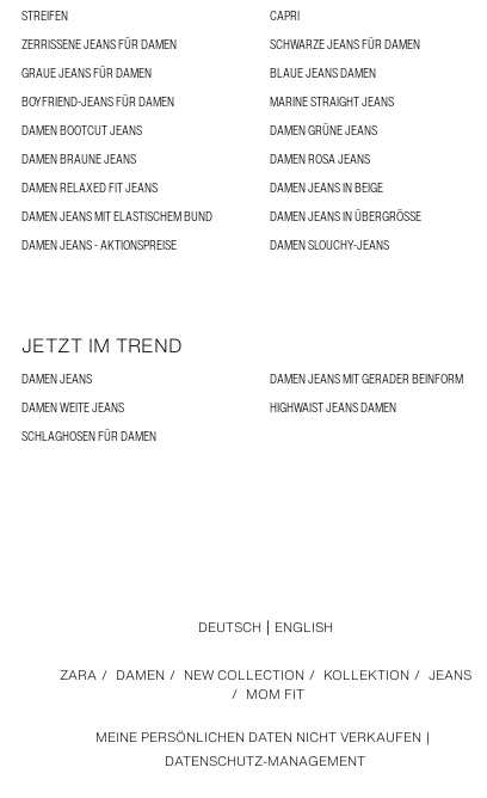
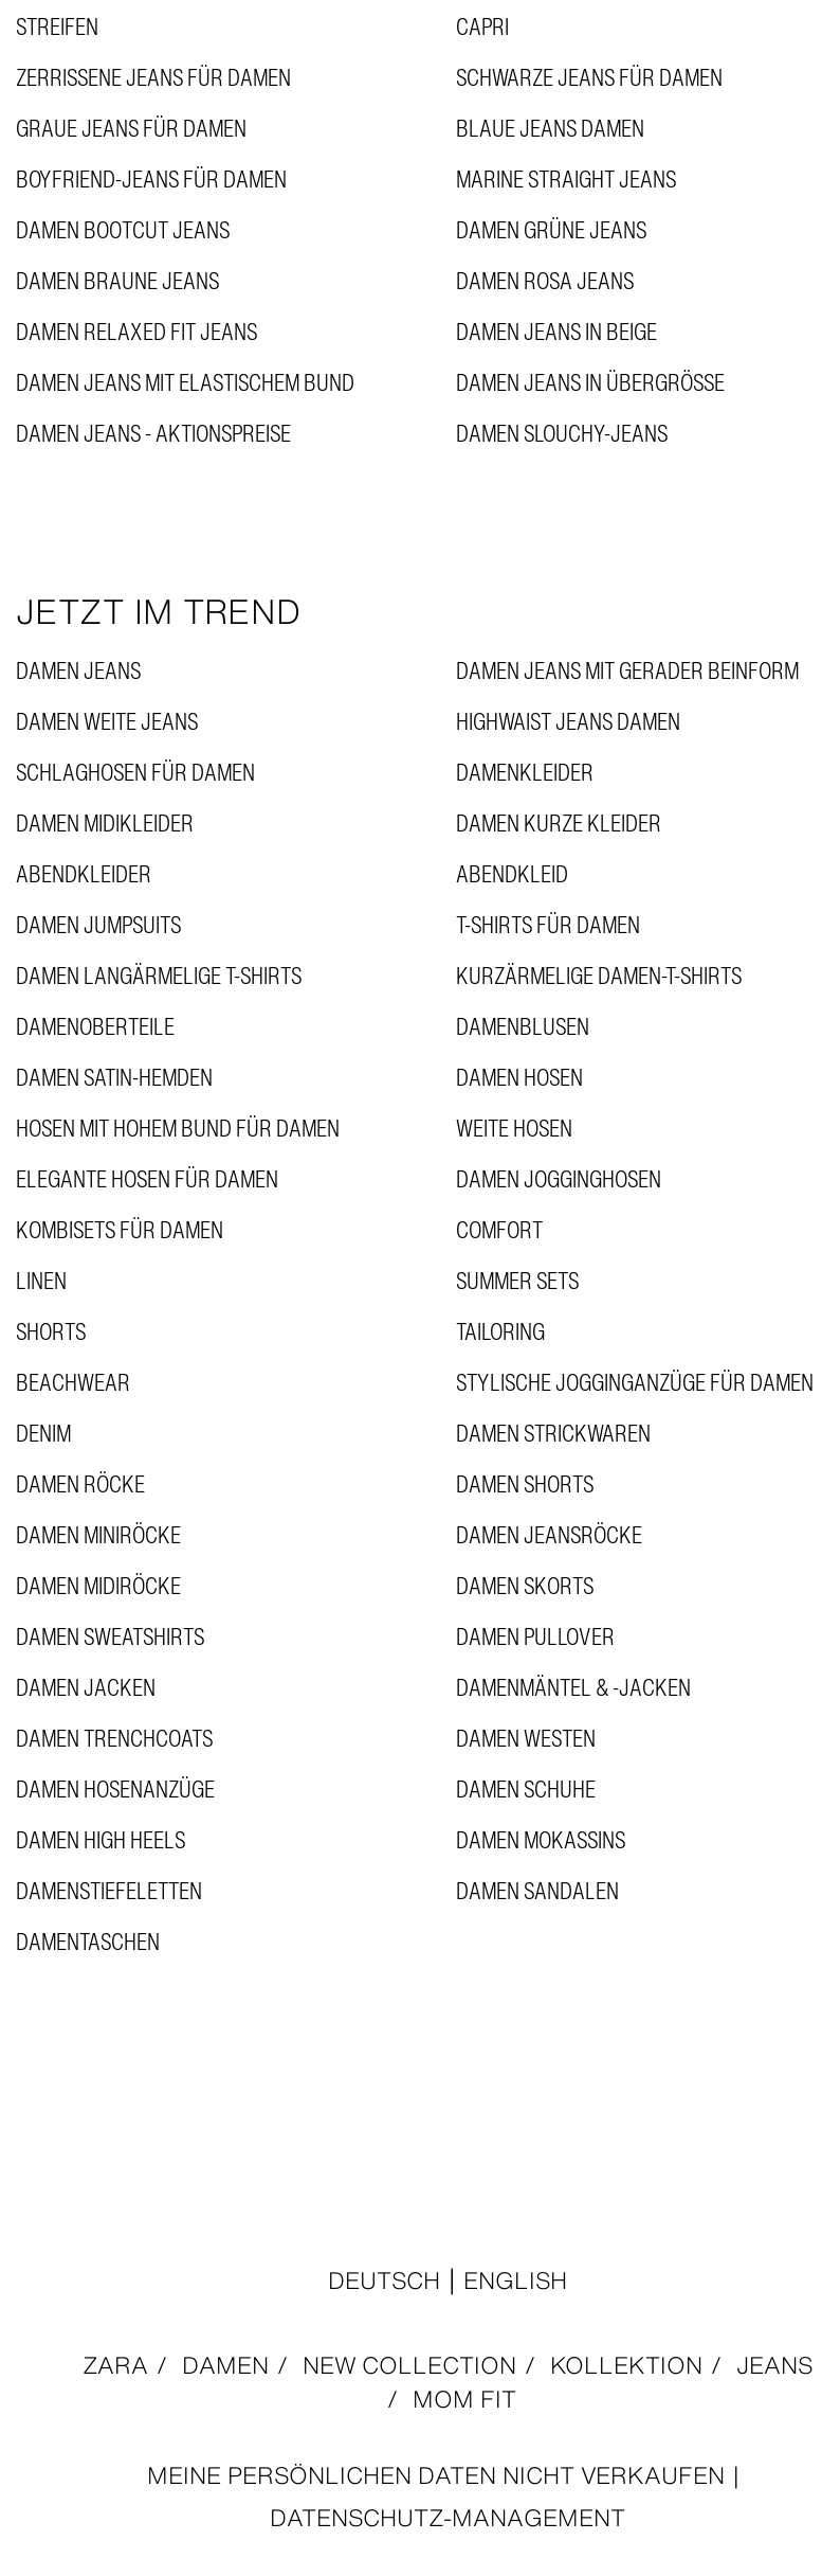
none -> [16,755,814,1958] DAMENKLEIDER | DAMEN MIDIKLEIDER | DAMEN KURZE KLEIDER | ABENDKLEIDER | ABENDKLEID | DAMEN JUMPSUITS | T-SHIRTS FÜR DAMEN | DAMEN LANGÄRMELIGE T-SHIRTS | KURZÄRMELIGE DAMEN-T-SHIRTS | DAMENOBERTEILE | DAMENBLUSEN | DAMEN SATIN-HEMDEN | DAMEN HOSEN | HOSEN MIT HOHEM BUND FÜR DAMEN | WEITE HOSEN | ELEGANTE HOSEN FÜR DAMEN | DAMEN JOGGINGHOSEN | KOMBISETS FÜR DAMEN | COMFORT | LINEN | SUMMER SETS | SHORTS | TAILORING | BEACHWEAR | STYLISCHE JOGGINGANZÜGE FÜR DAMEN | DENIM | DAMEN STRICKWAREN | DAMEN RÖCKE | DAMEN SHORTS | DAMEN MINIRÖCKE | DAMEN JEANSRÖCKE | DAMEN MIDIRÖCKE | DAMEN SKORTS | DAMEN SWEATSHIRTS | DAMEN PULLOVER | DAMEN JACKEN | DAMENMÄNTEL & -JACKEN | DAMEN TRENCHCOATS | DAMEN WESTEN | DAMEN HOSENANZÜGE | DAMEN SCHUHE | DAMEN HIGH HEELS | DAMEN MOKASSINS | DAMENSTIEFELETTEN | DAMEN SANDALEN | DAMENTASCHEN

